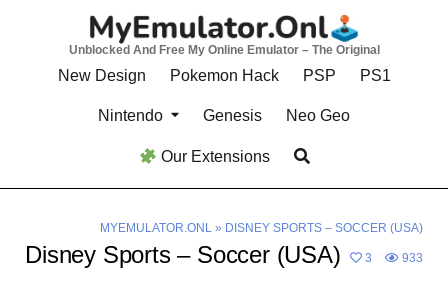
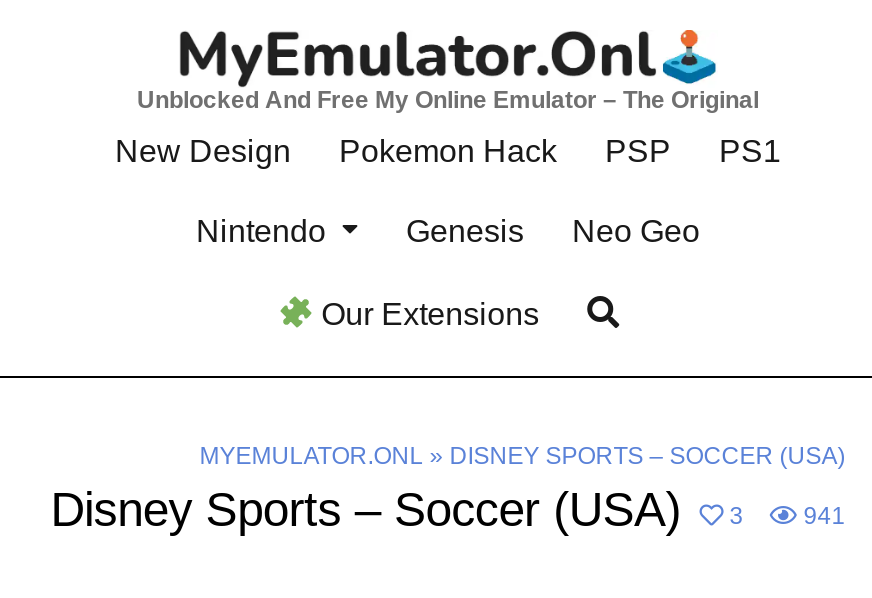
[402,251,423,265] 933 -> [804,502,846,530] 941

